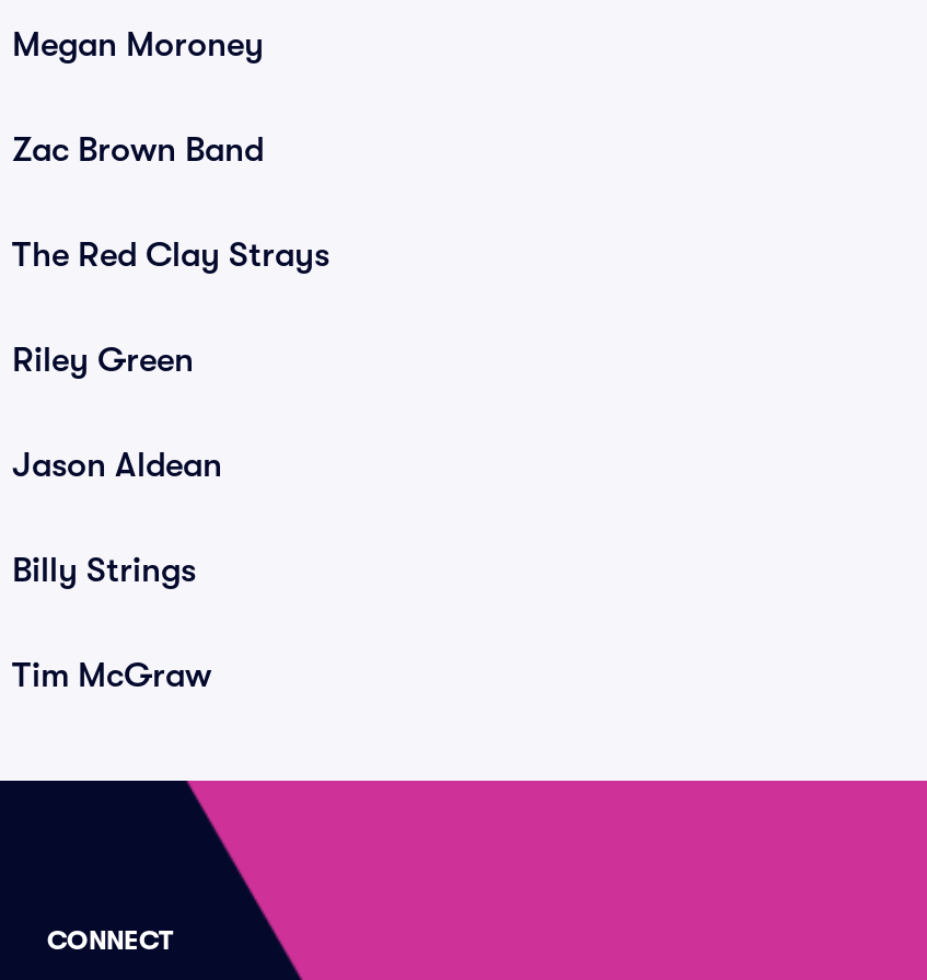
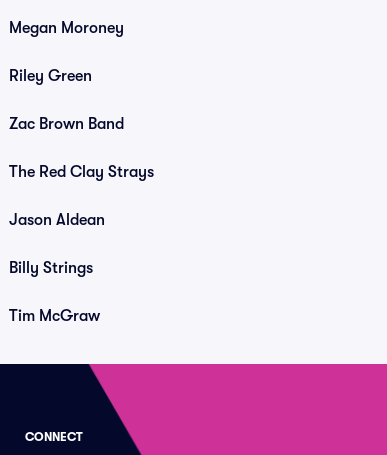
moved [12,130,329,275] -> [9,115,154,181]: Zac Brown Band | The Red Clay Strays
moved [12,341,194,380] -> [9,67,92,85]: Riley Green

